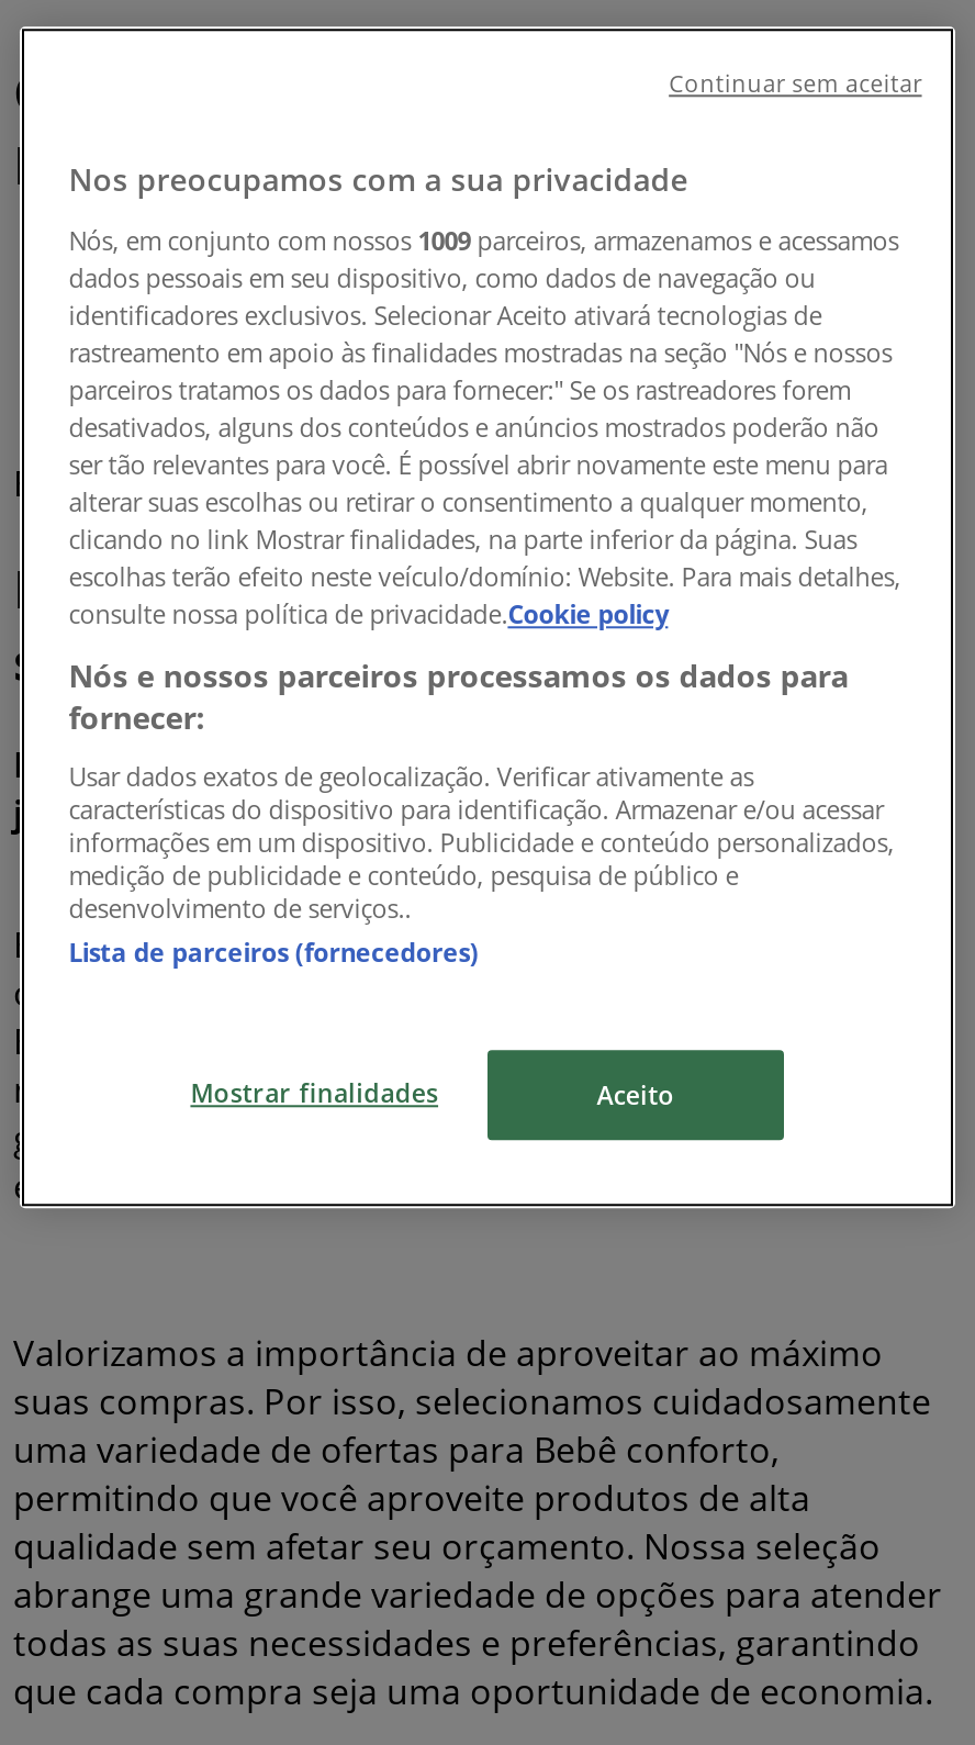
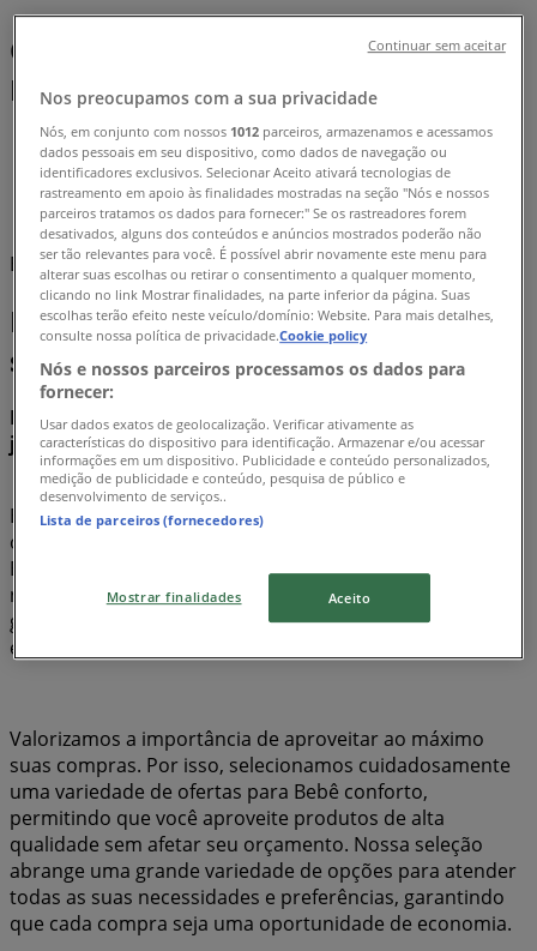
[69,225,899,258] Nós, em conjunto com nossos 1009 parceiros, armazenamos e acessamos -> [40,123,493,141] Nós, em conjunto com nossos 1012 parceiros, armazenamos e acessamos

